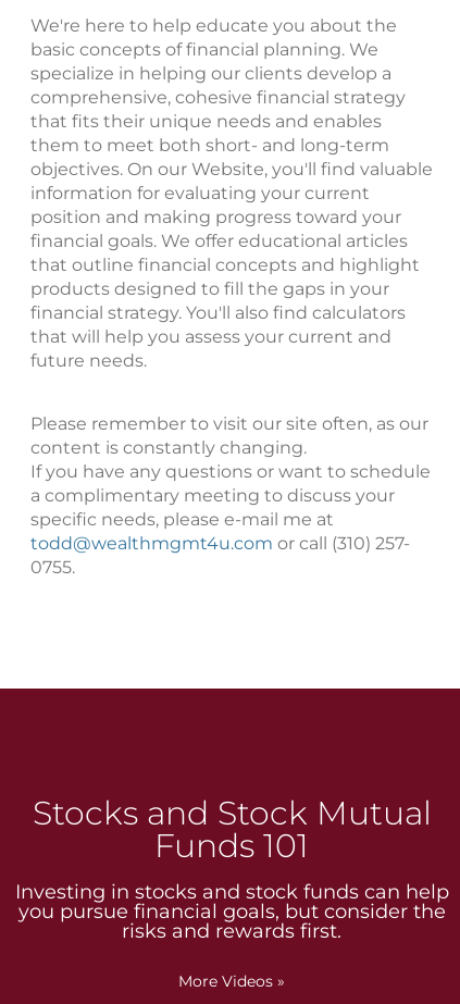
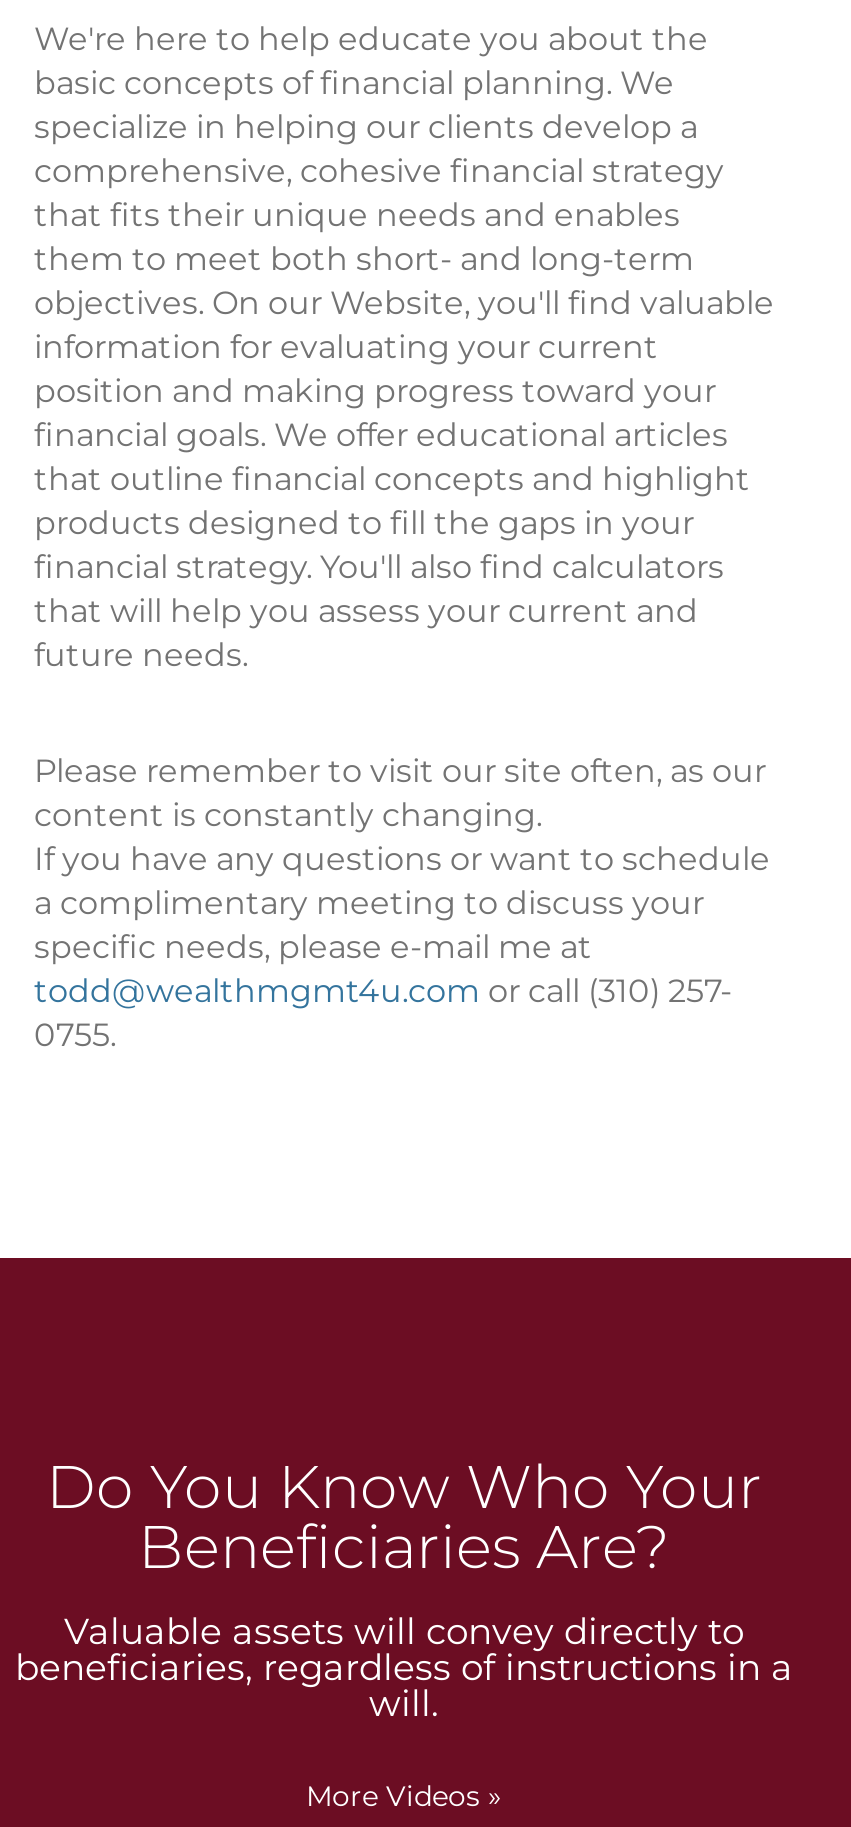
[15,793,449,943] Stocks and Stock Mutual | Funds 101 | Investing in stocks and stock funds can help | you pursue financial goals, but consider the | risks and rewards first. -> [15,1449,793,1725] Do You Know Who Your | Beneficiaries Are? | Valuable assets will convey directly to | beneficiaries, regardless of instructions in a | will.

